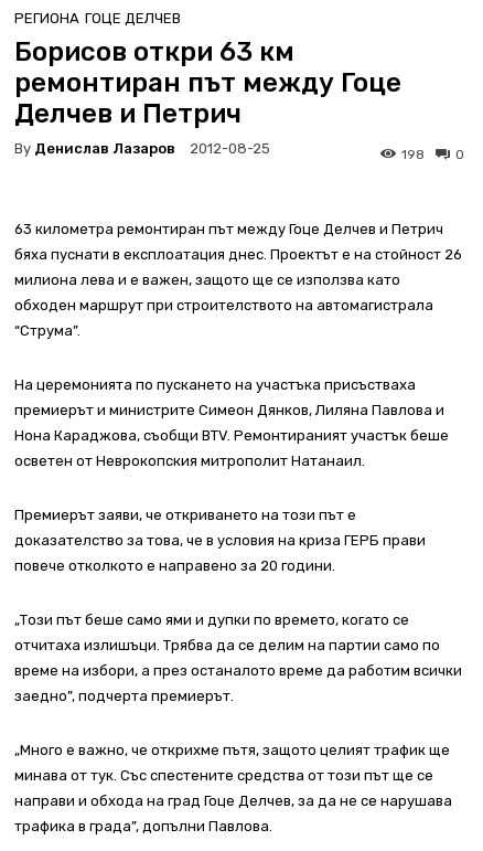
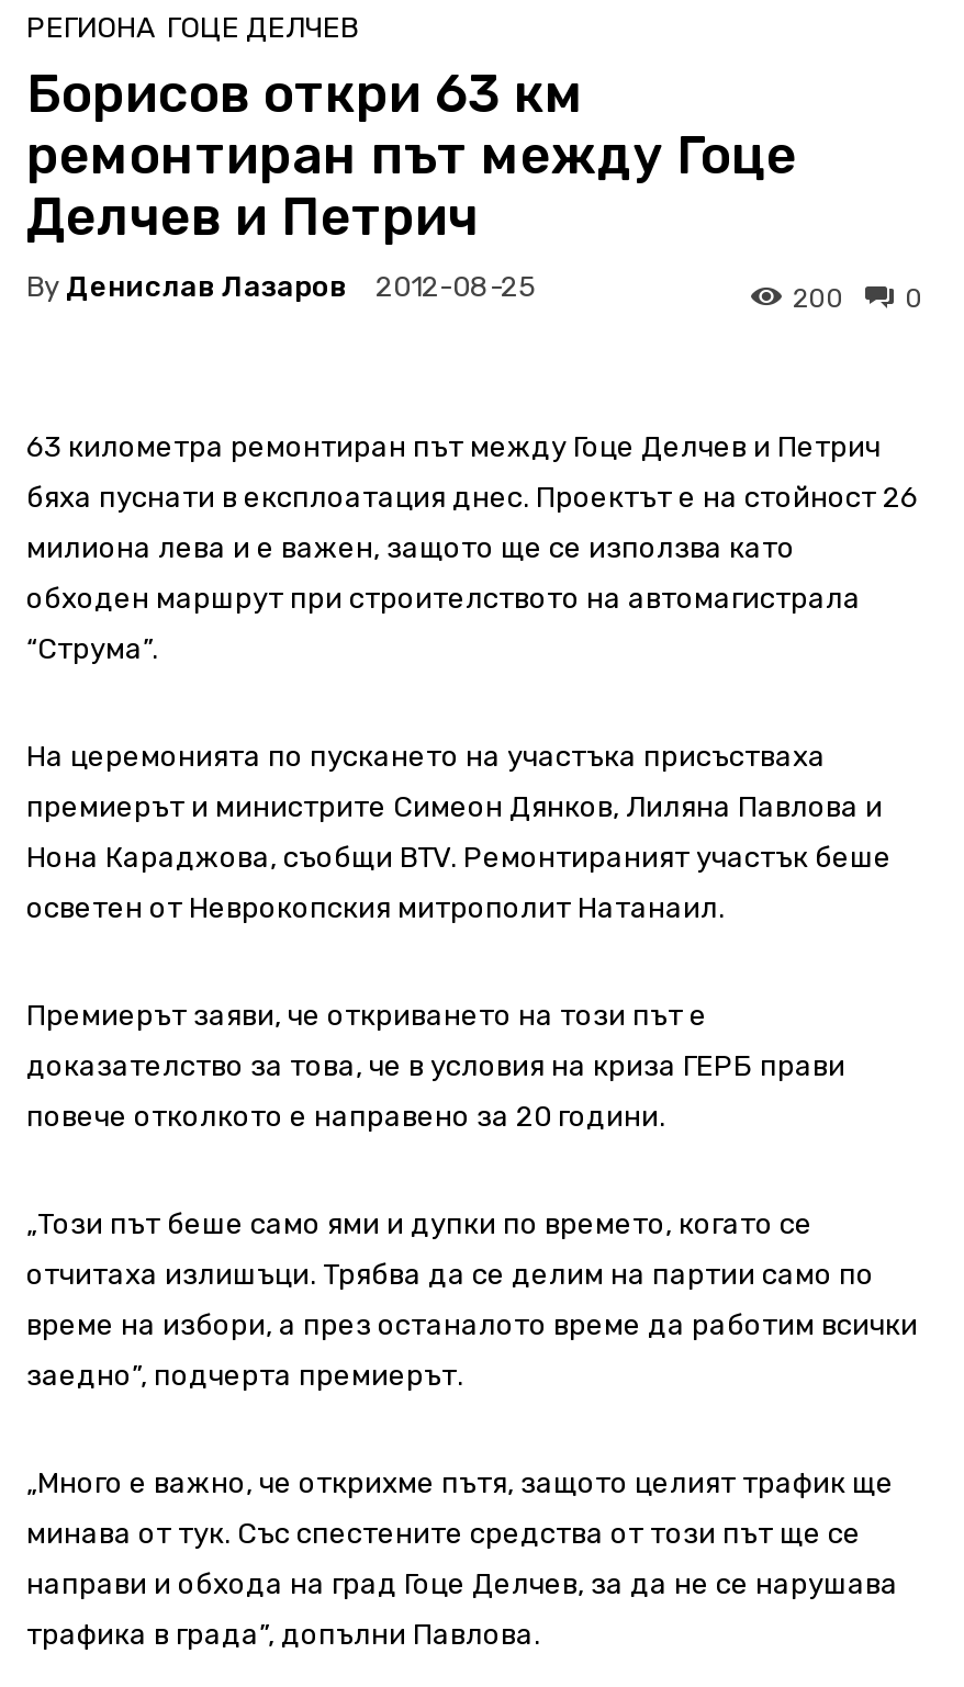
[401,147,464,162] 198 0 -> [793,284,922,314] 200 0

